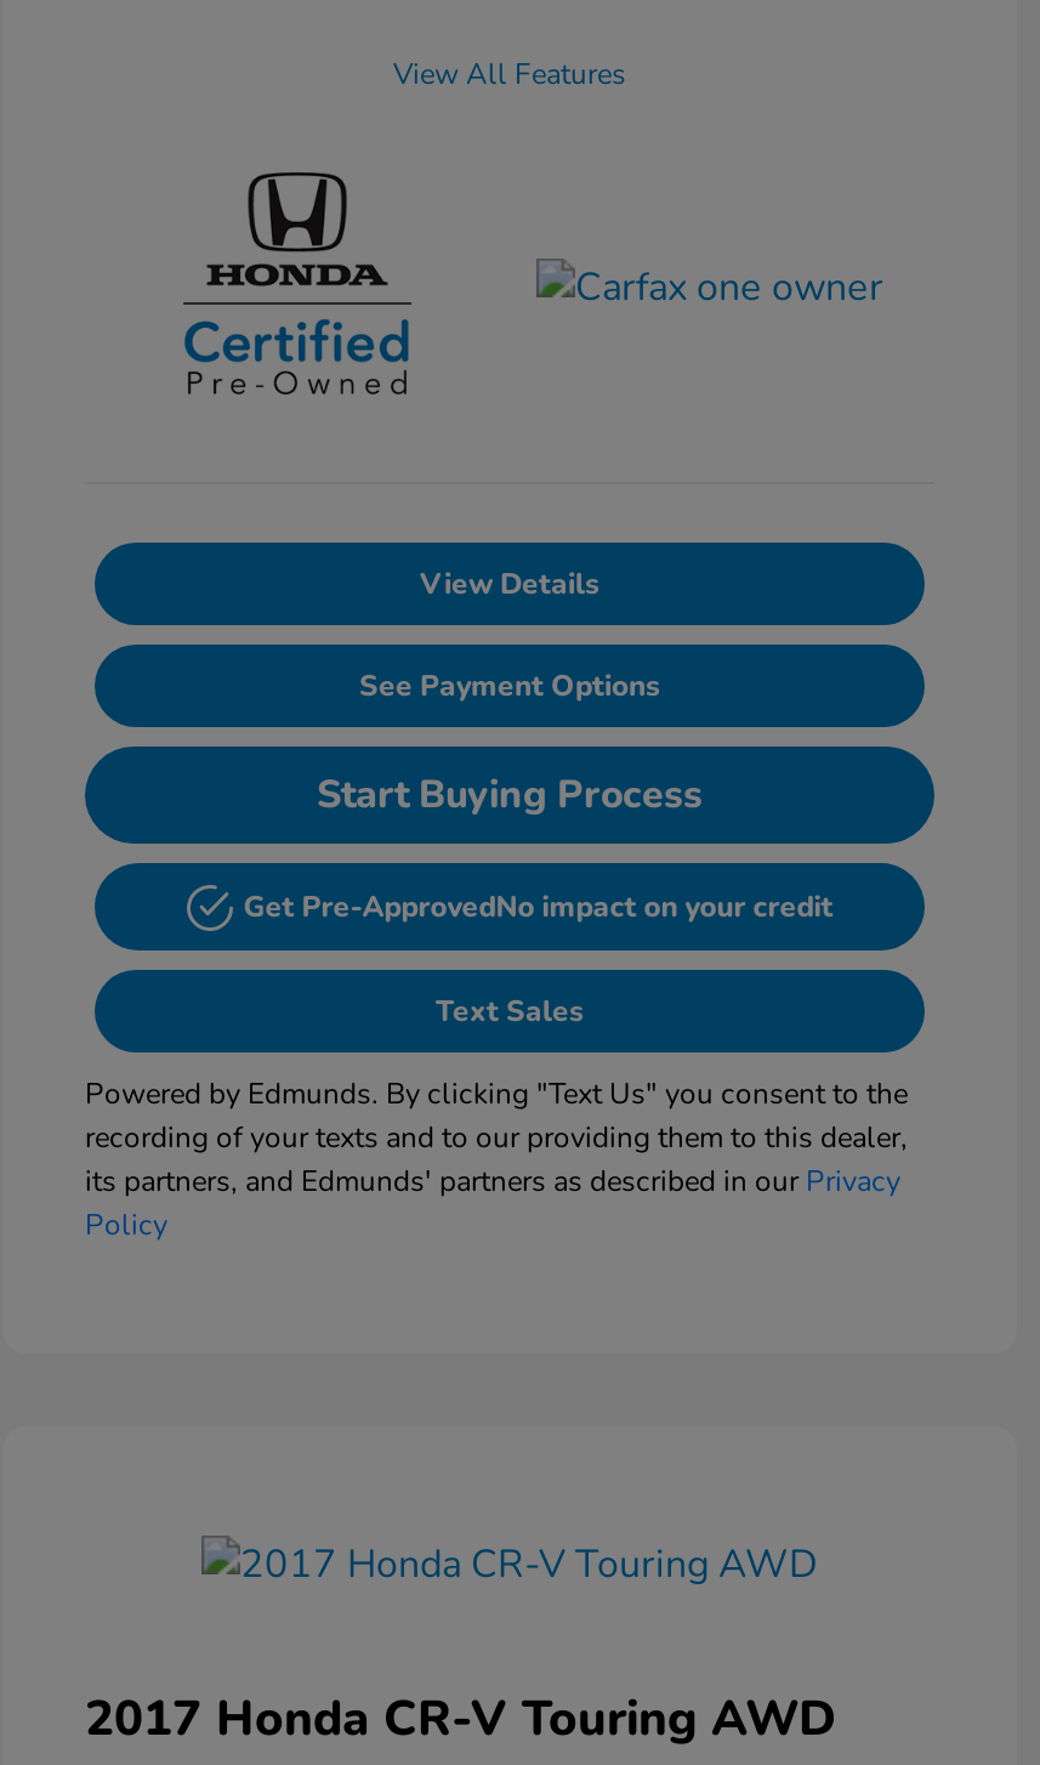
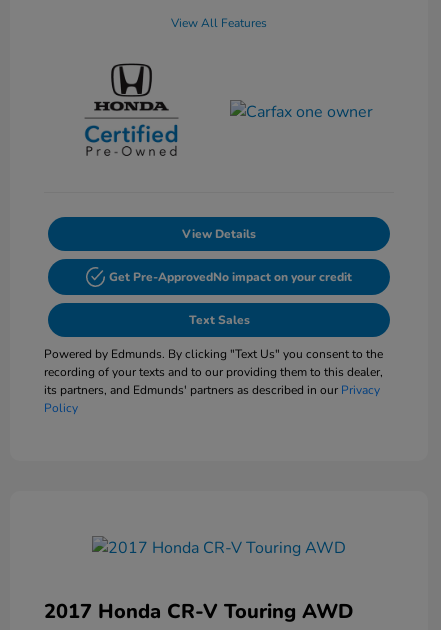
[317,667,703,823] See Payment Options | Start Buying Process -> none

